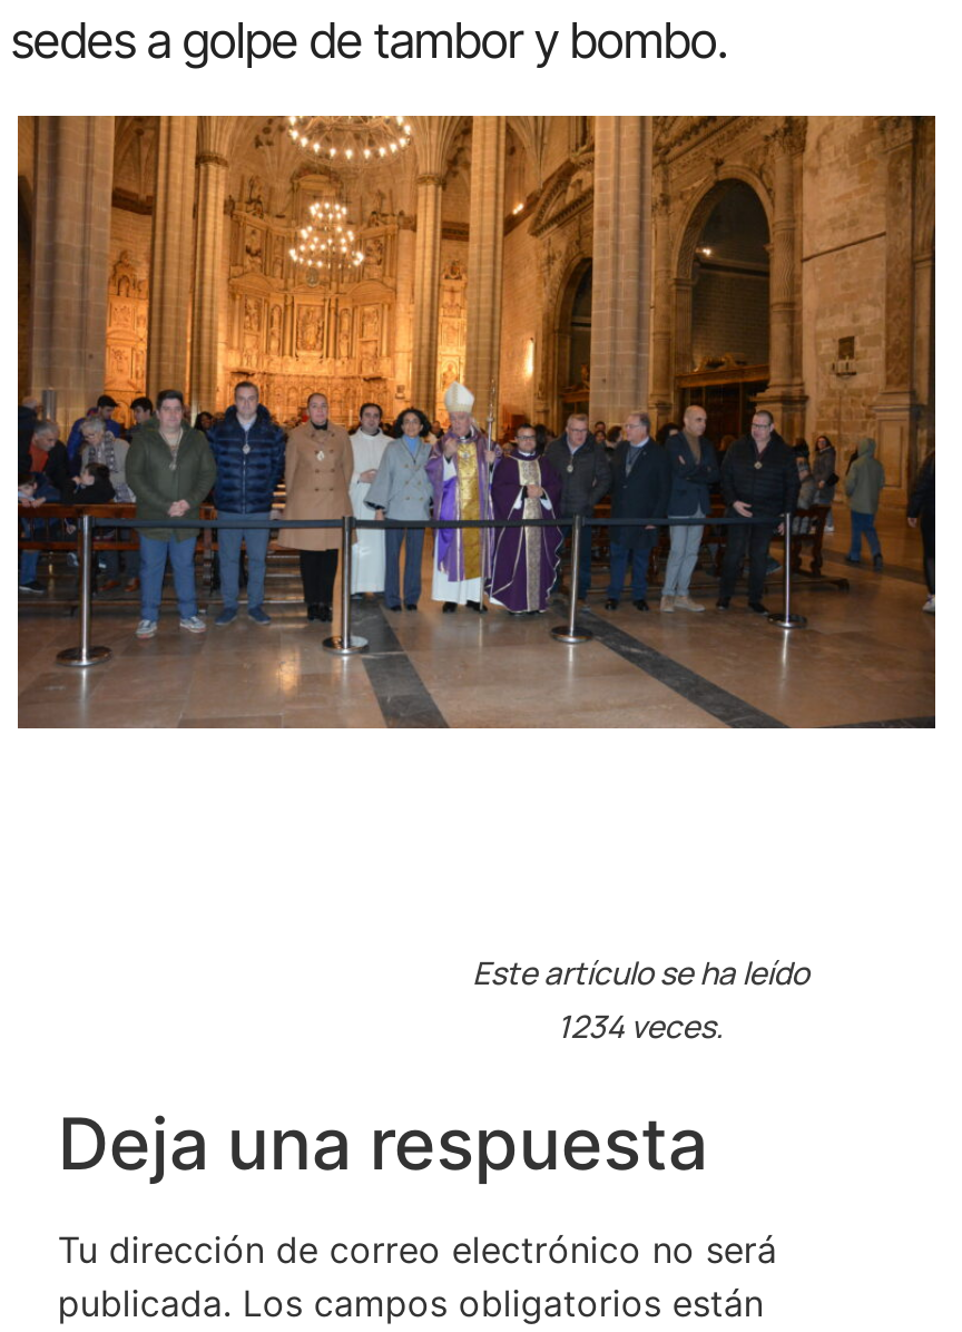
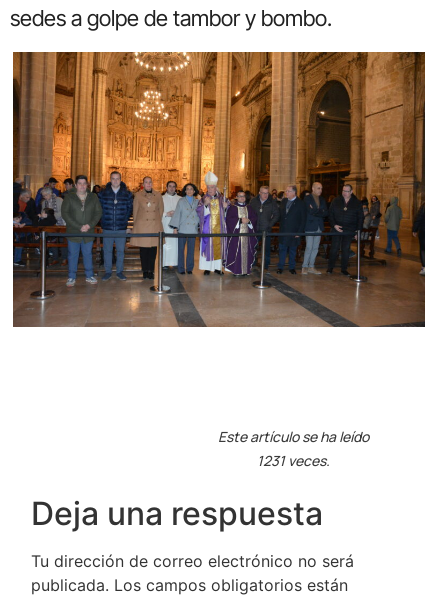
[557,1005,724,1048] 1234 veces. -> [257,451,330,470] 1231 veces.

